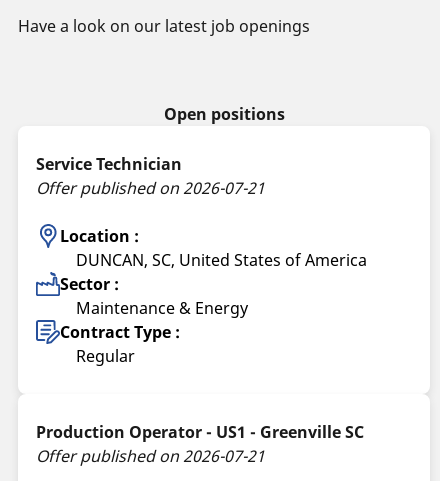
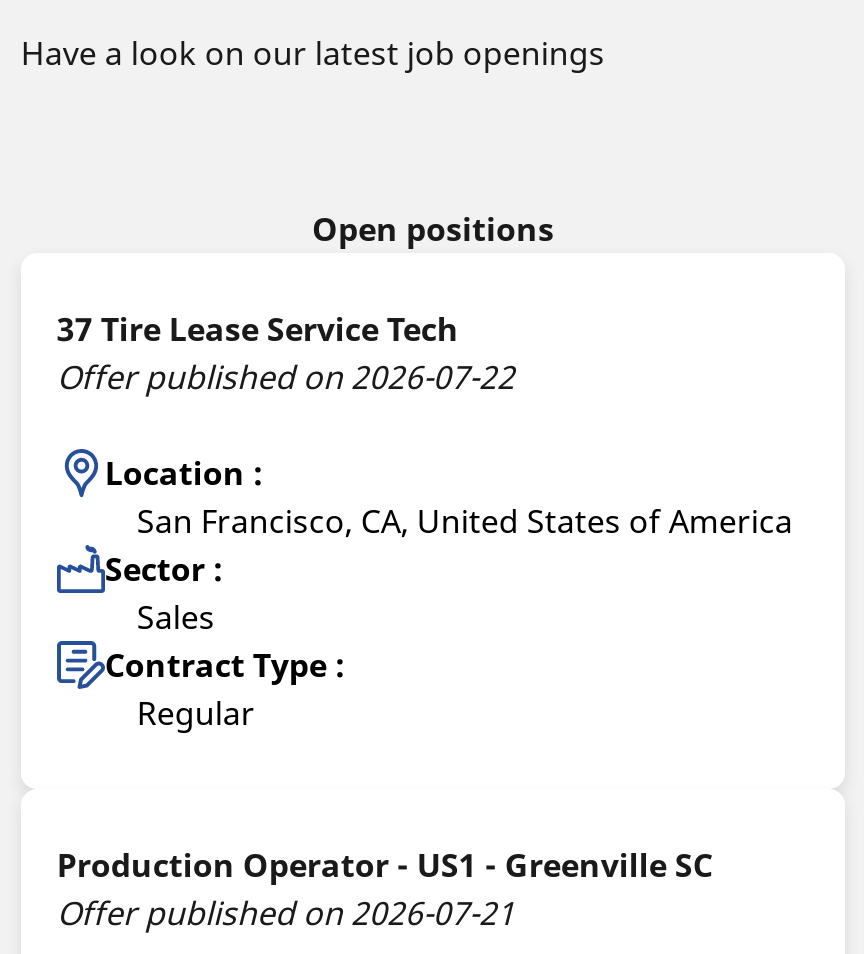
[36,153,265,199] Service Technician | Offer published on 2026-07-21 -> [57,307,515,399] 37 Tire Lease Service Tech | Offer published on 2026-07-22
[76,249,367,271] DUNCAN, SC, United States of America -> [137,499,793,543] San Francisco, CA, United States of America
[76,297,248,319] Maintenance & Energy -> [137,595,215,639] Sales

